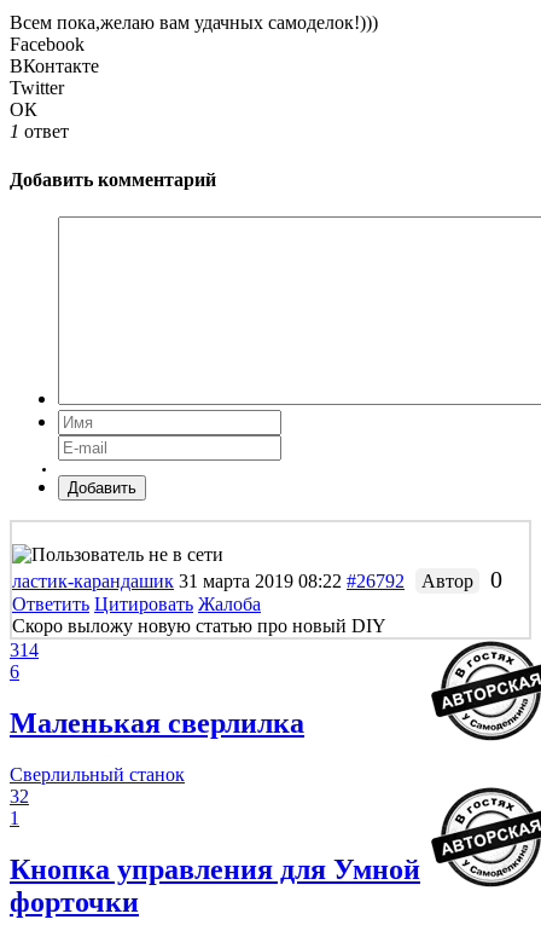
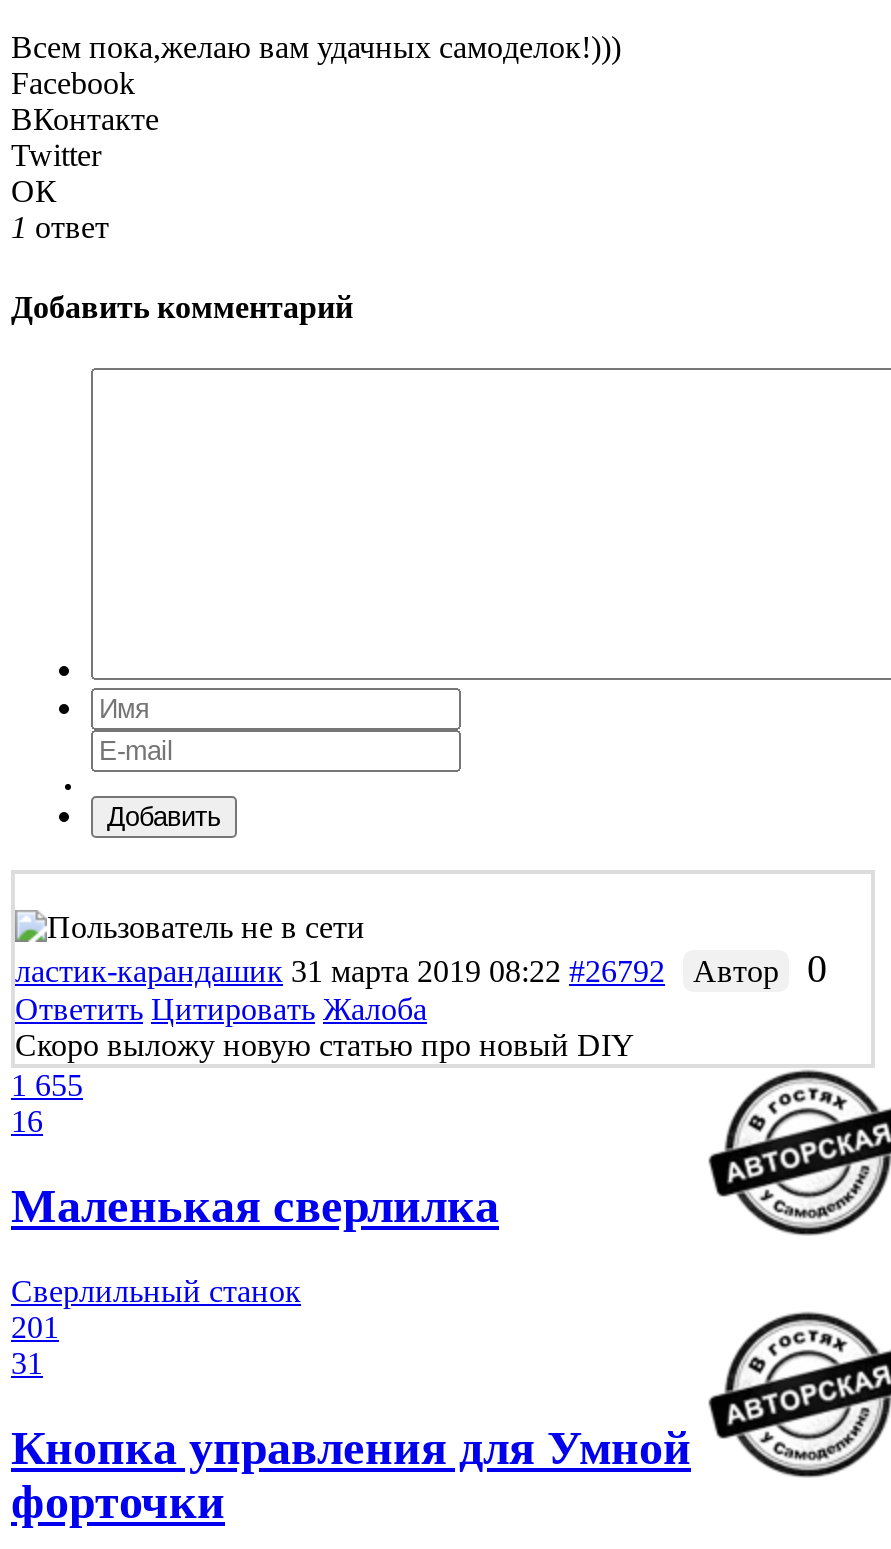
[10,640,39,660] 314 -> [11,1068,83,1102] 1 655
[10,661,19,682] 6 -> [11,1104,43,1138] 16
[10,786,29,806] 32 -> [11,1310,59,1344] 201
[10,807,19,828] 1 -> [11,1346,43,1380] 31

